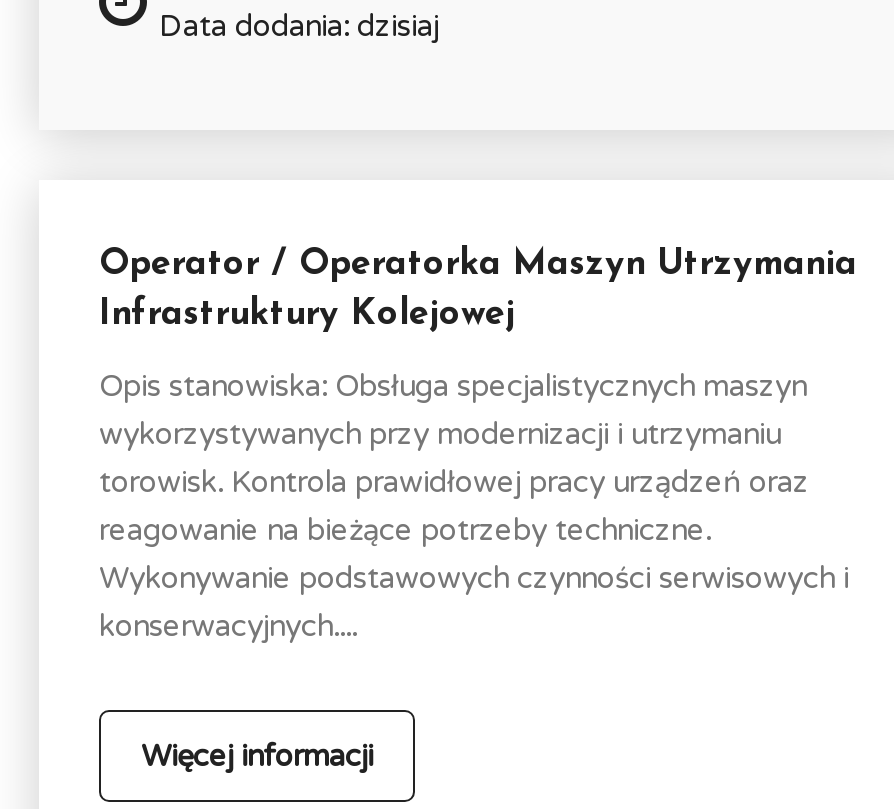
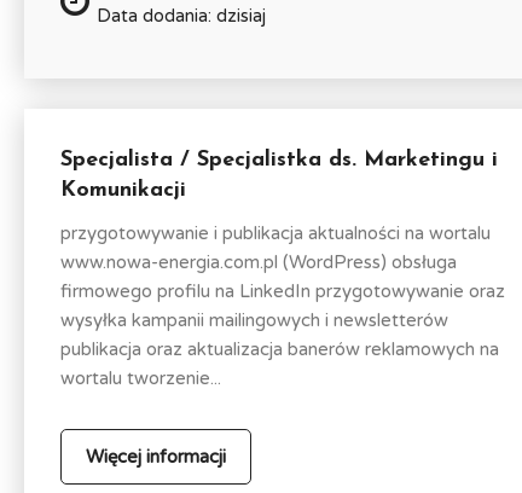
[99,246,857,334] Operator / Operatorka Maszyn Utrzymania | Infrastruktury Kolejowej -> [60,149,498,202] Specjalista / Specjalistka ds. Marketingu i | Komunikacji
[99,367,849,643] Opis stanowiska: Obsługa specjalistycznych maszyn | wykorzystywanych przy modernizacji i utrzymaniu | torowisk. Kontrola prawidłowej pracy urządzeń oraz | reagowanie na bieżące potrzeby techniczne. | Wykonywanie podstawowych czynności serwisowych i | konserwacyjnych.... -> [60,222,505,389] przygotowywanie i publikacja aktualności na wortalu | www.nowa-energia.com.pl (WordPress) obsługa | firmowego profilu na LinkedIn przygotowywanie oraz | wysyłka kampanii mailingowych i newsletterów | publikacja oraz aktualizacja banerów reklamowych na | wortalu tworzenie...

